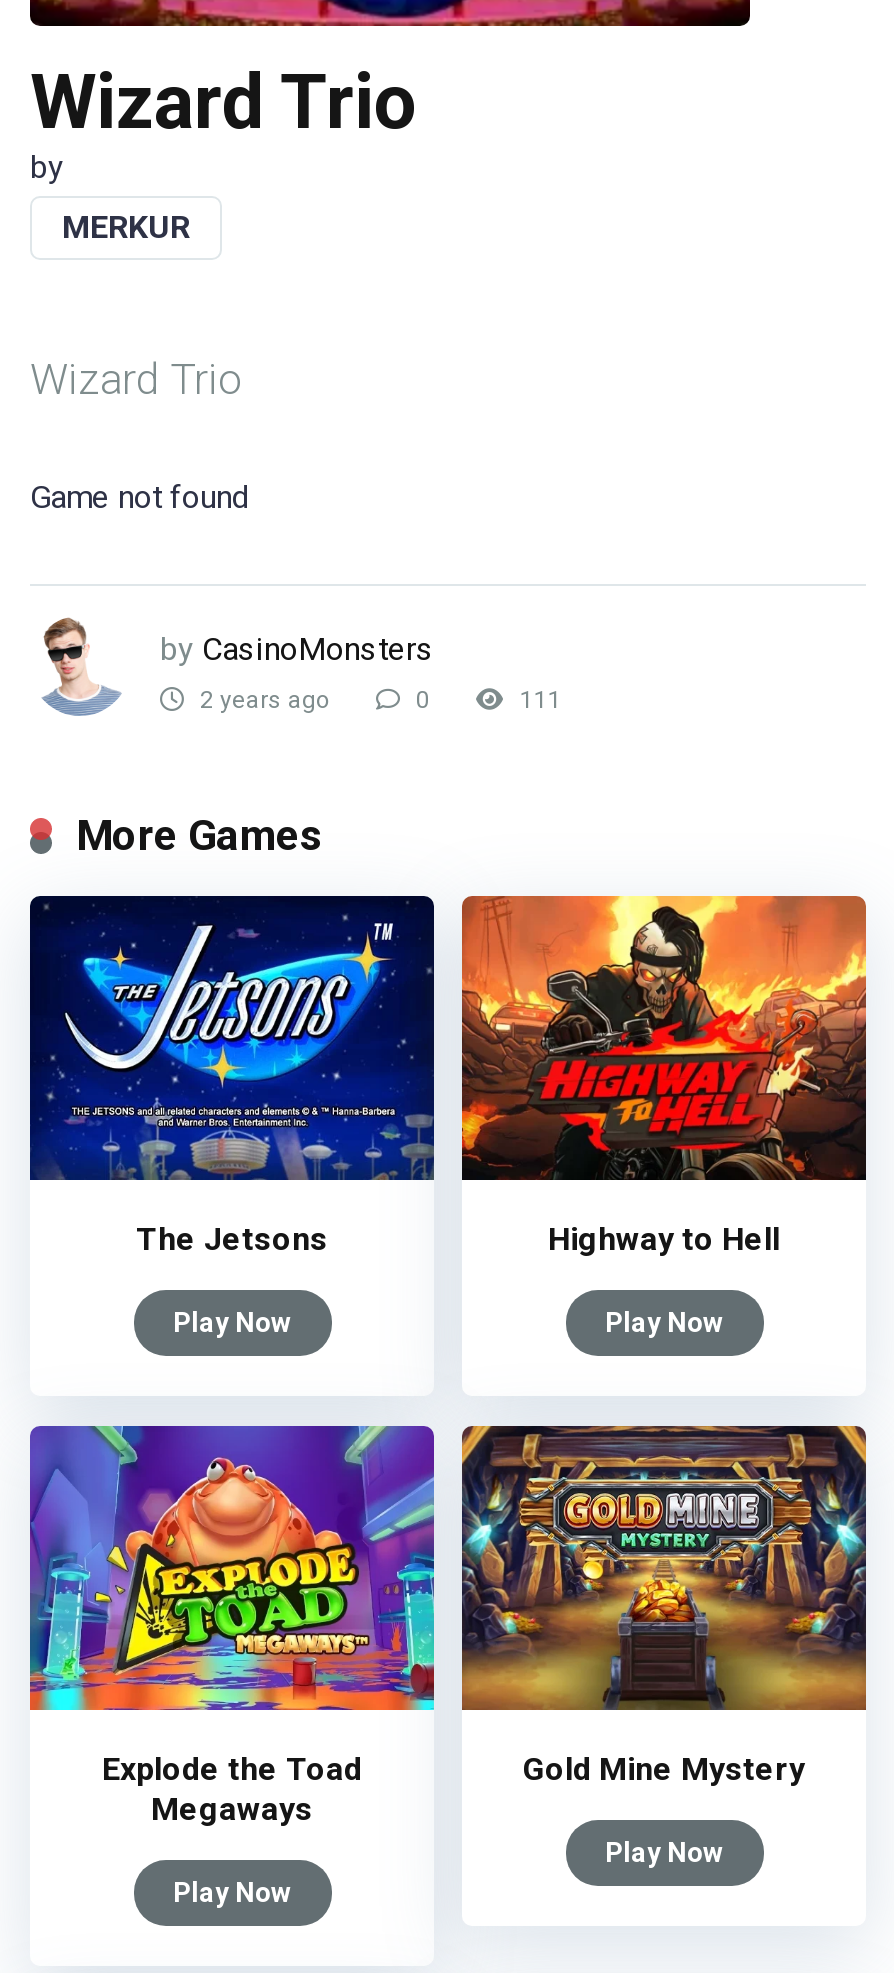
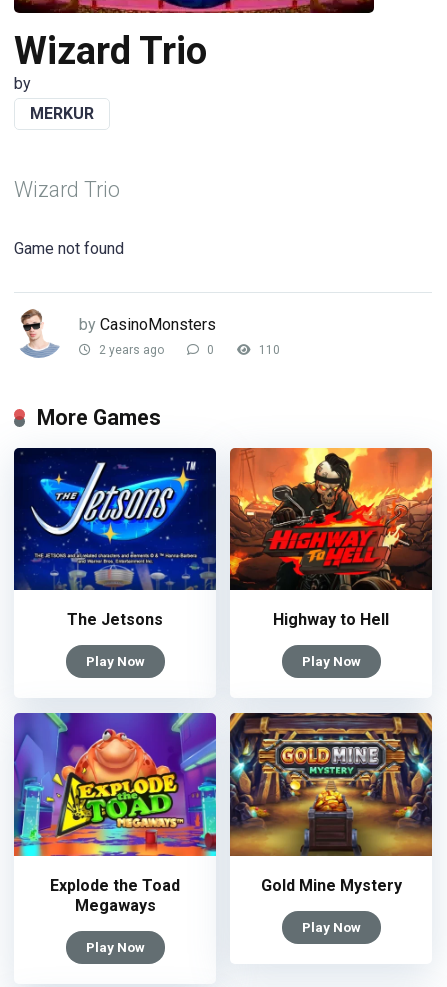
[514,686,562,714] 111 -> [256,343,280,357] 110

